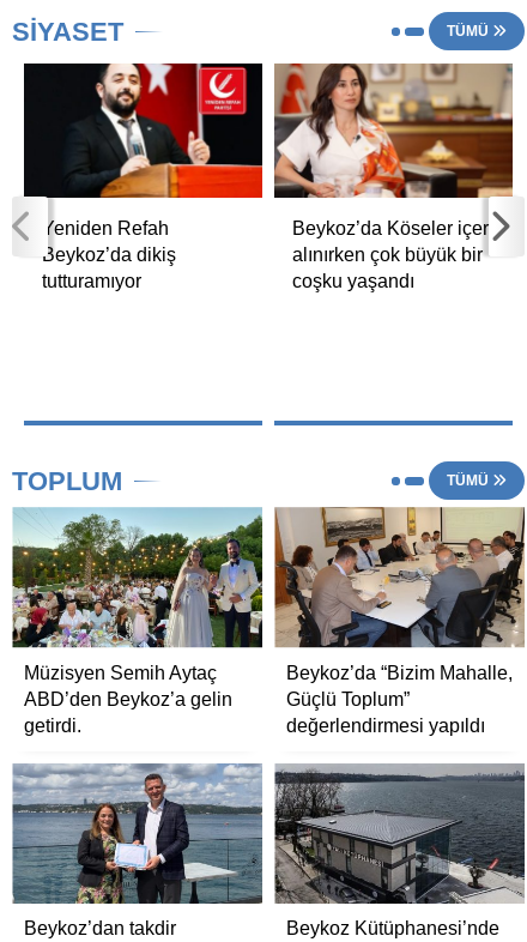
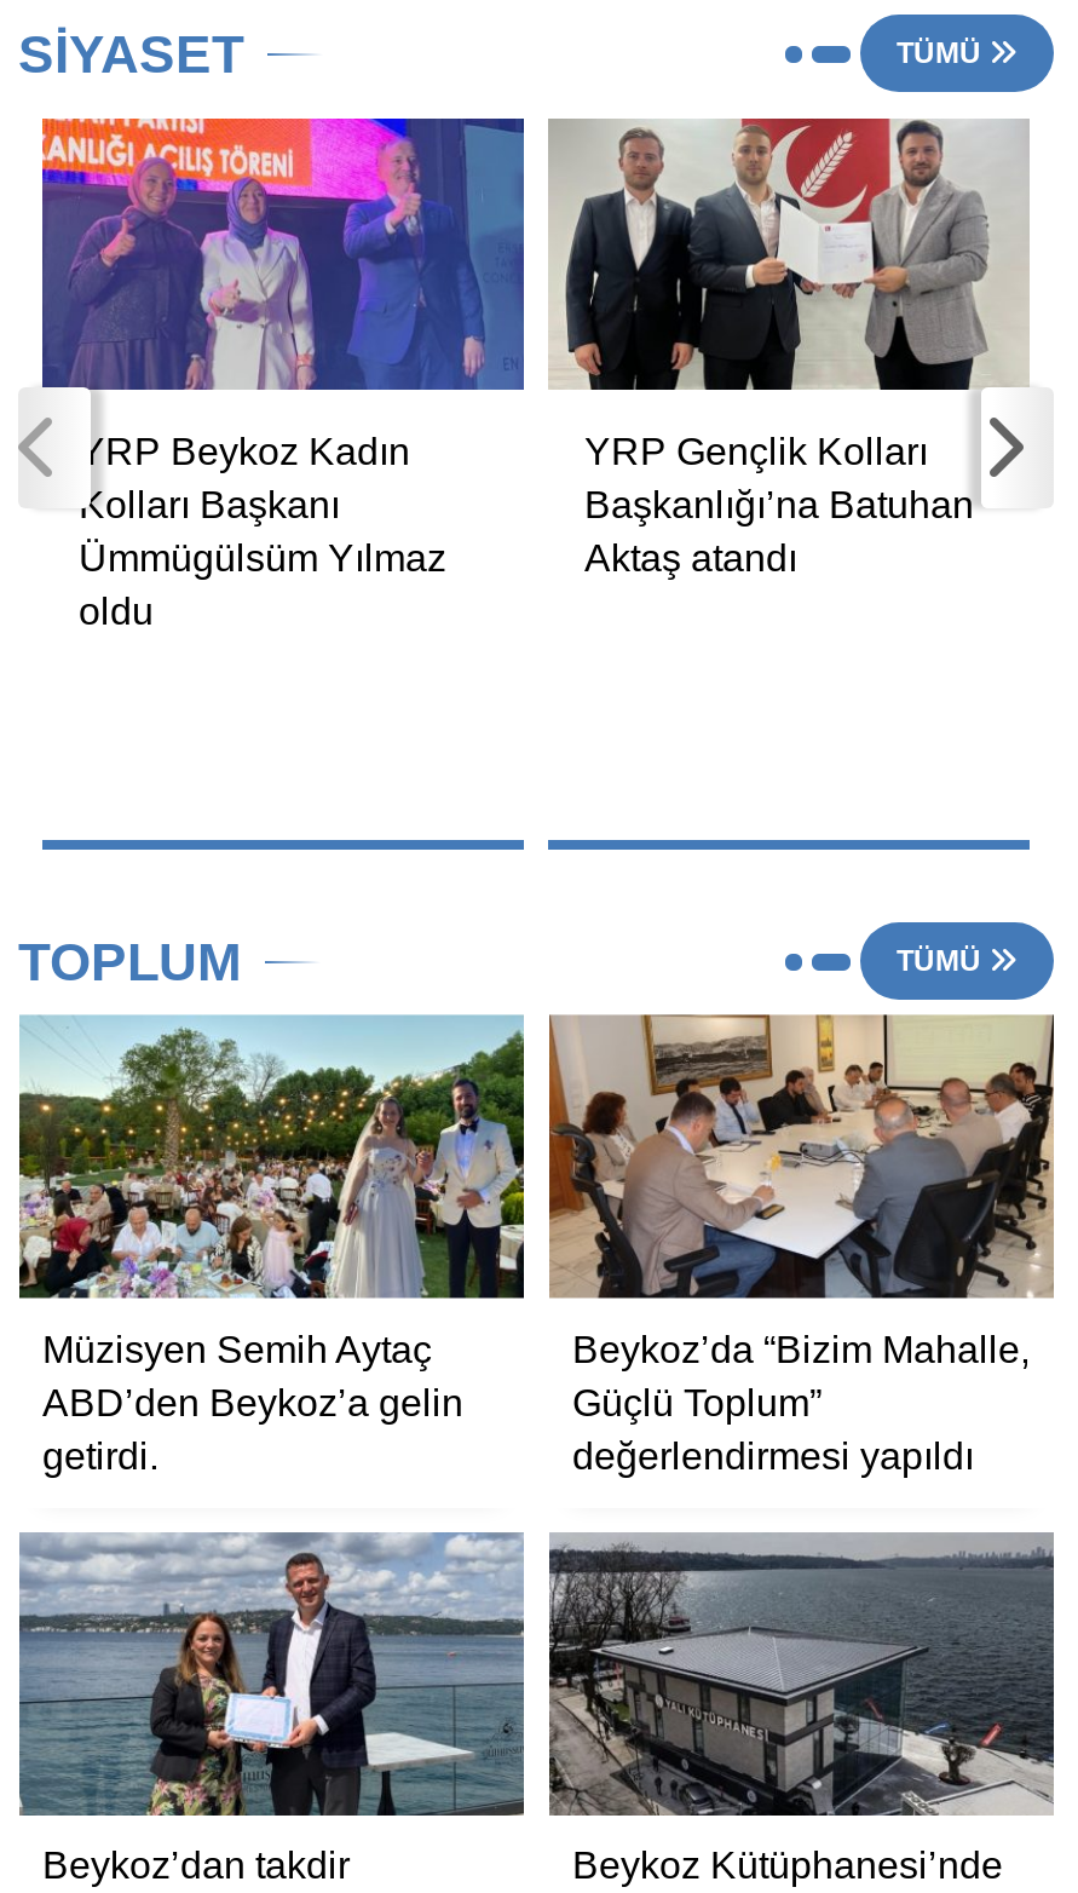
[23,62,263,291] [image] | Yeniden Refah | Beykoz’da dikiş | tutturamıyor -> [40,116,526,632] [image] | YRP Beykoz Kadın | Kolları Başkanı | Ümmügülsüm Yılmaz | oldu
[273,62,514,291] [image] | Beykoz’da Köseler içeri | alınırken çok büyük bir | coşku yaşandı -> [548,119,1030,579] [image] | YRP Gençlik Kolları | Başkanlığı’na Batuhan | Aktaş atandı

